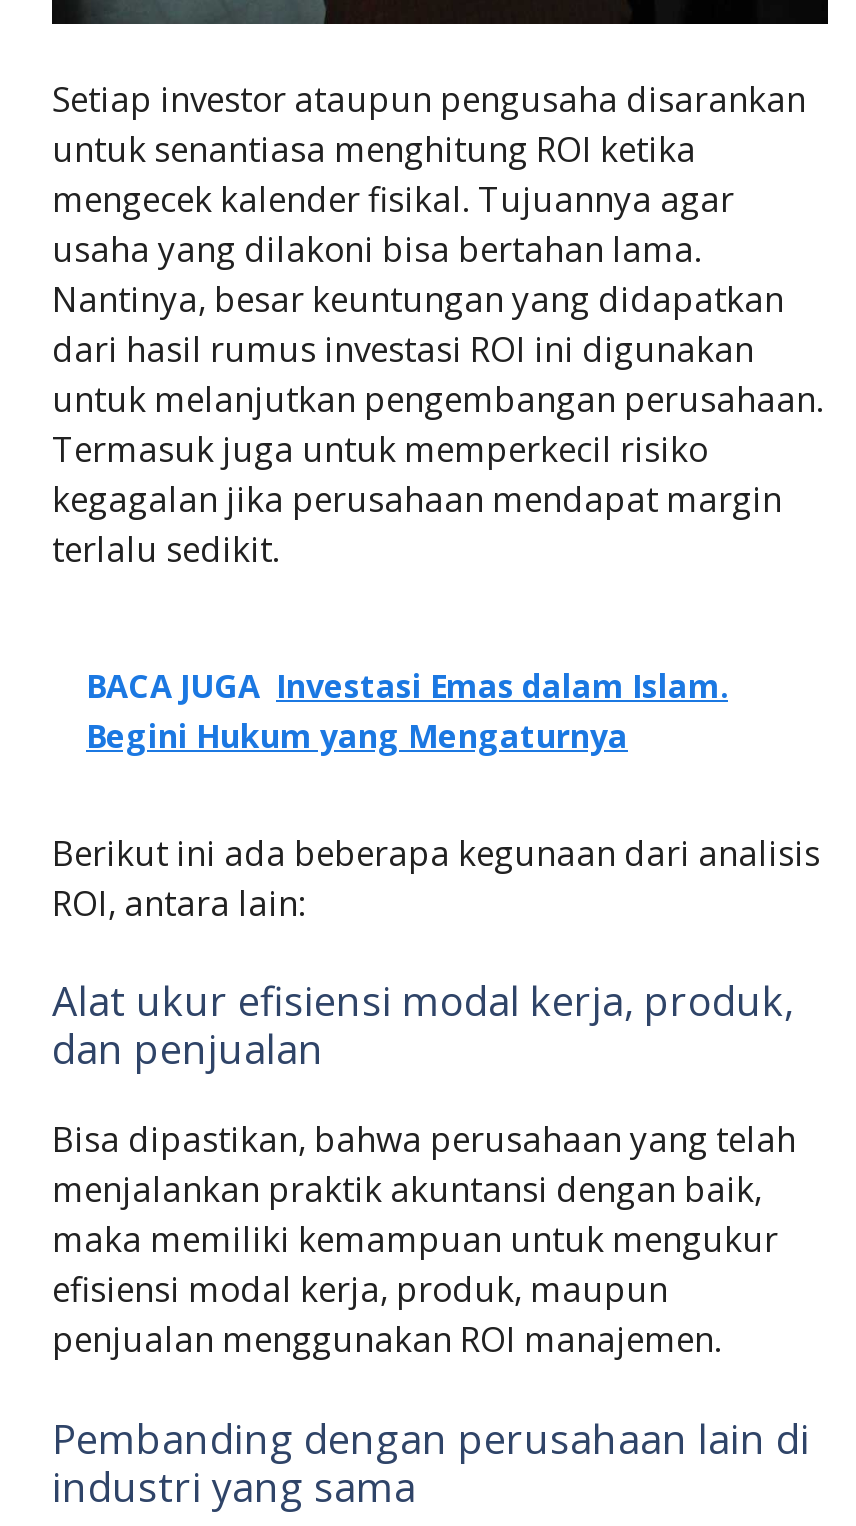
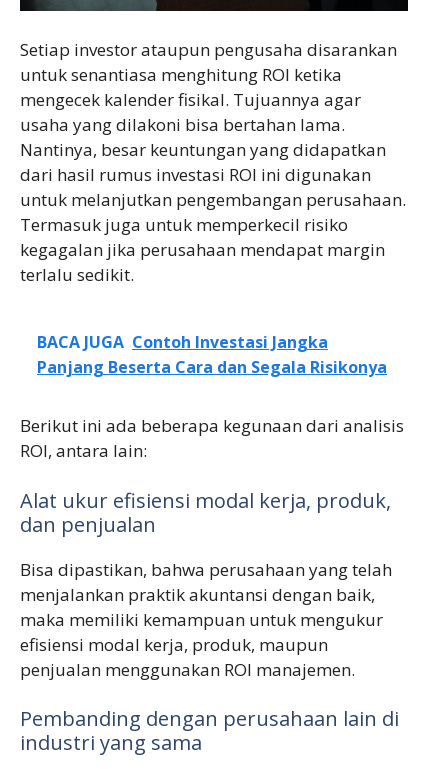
[86,663,728,757] BACA JUGA Investasi Emas dalam Islam. | Begini Hukum yang Mengaturnya -> [37,331,387,378] BACA JUGA Contoh Investasi Jangka | Panjang Beserta Cara dan Segala Risikonya

